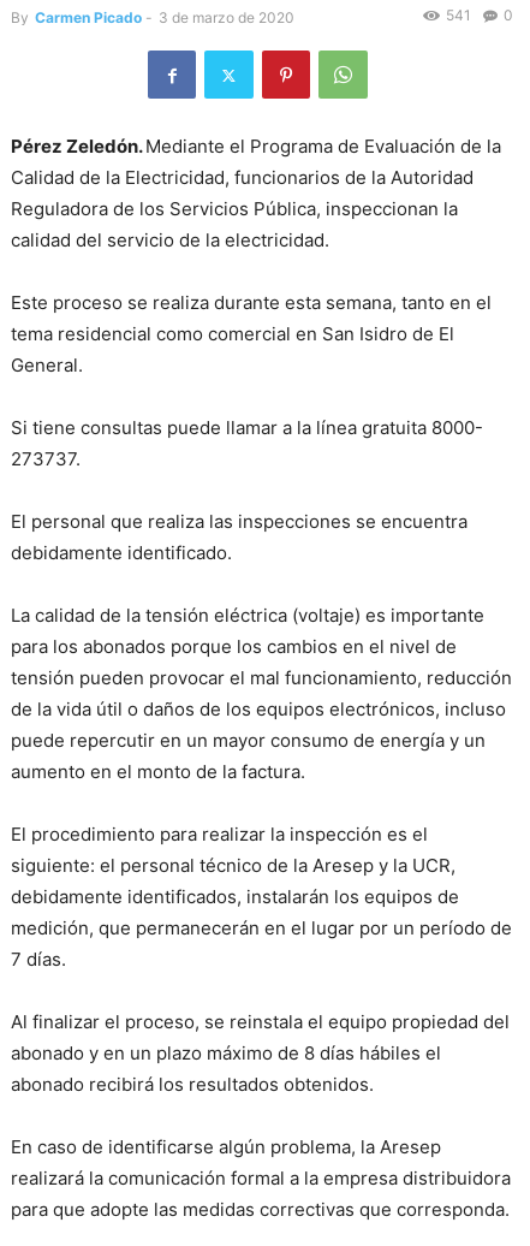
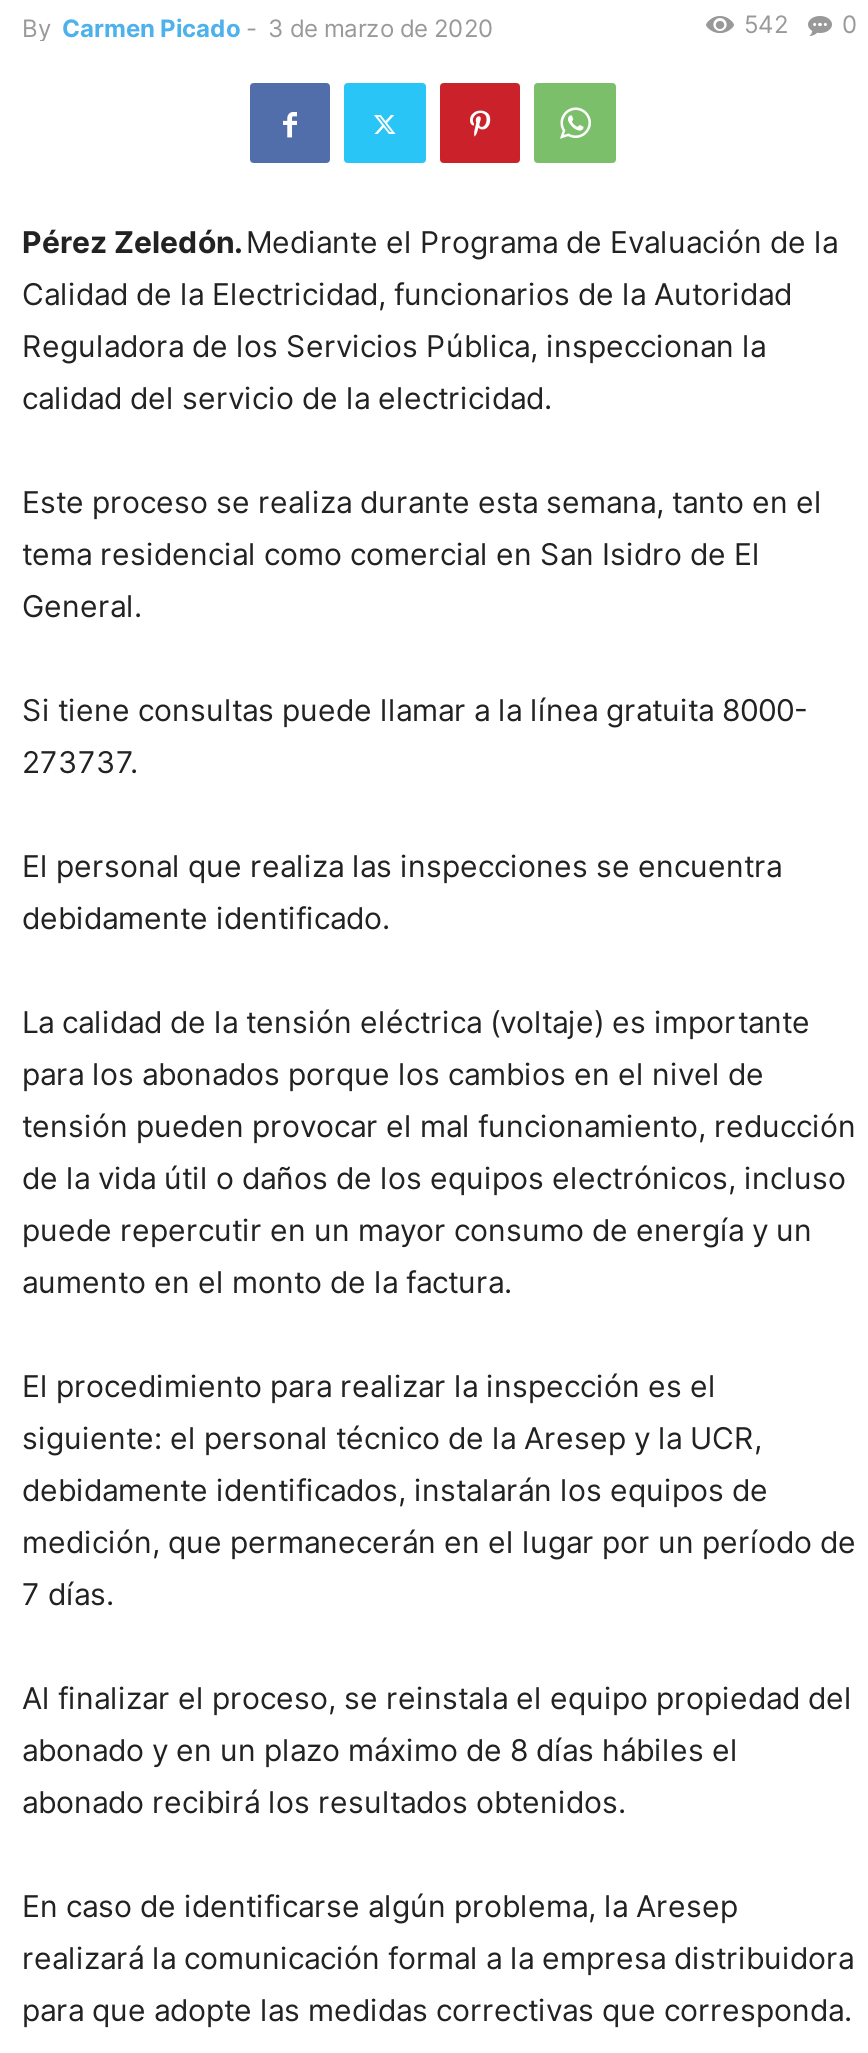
[446,6,513,24] 541 0 -> [744,9,858,39] 542 0

